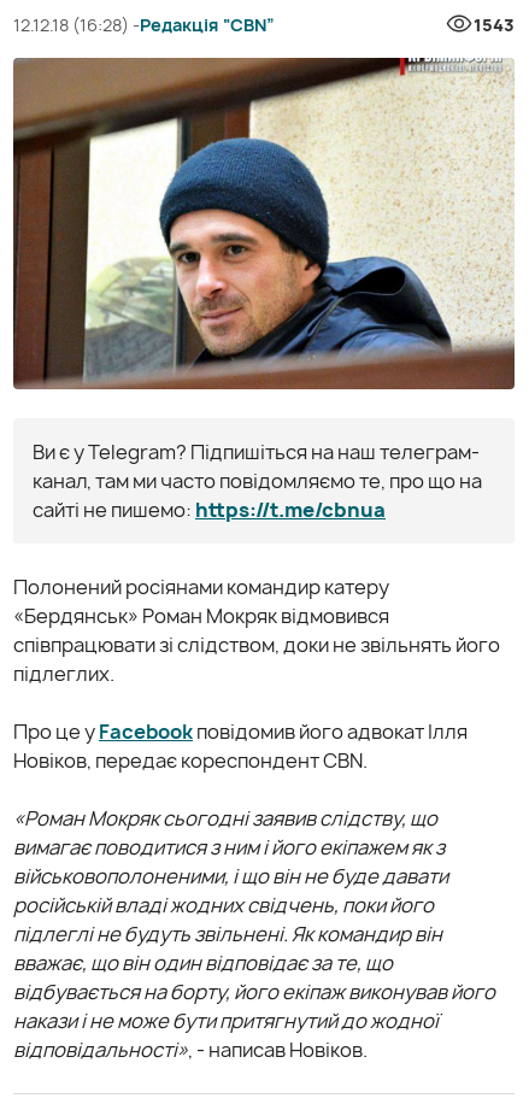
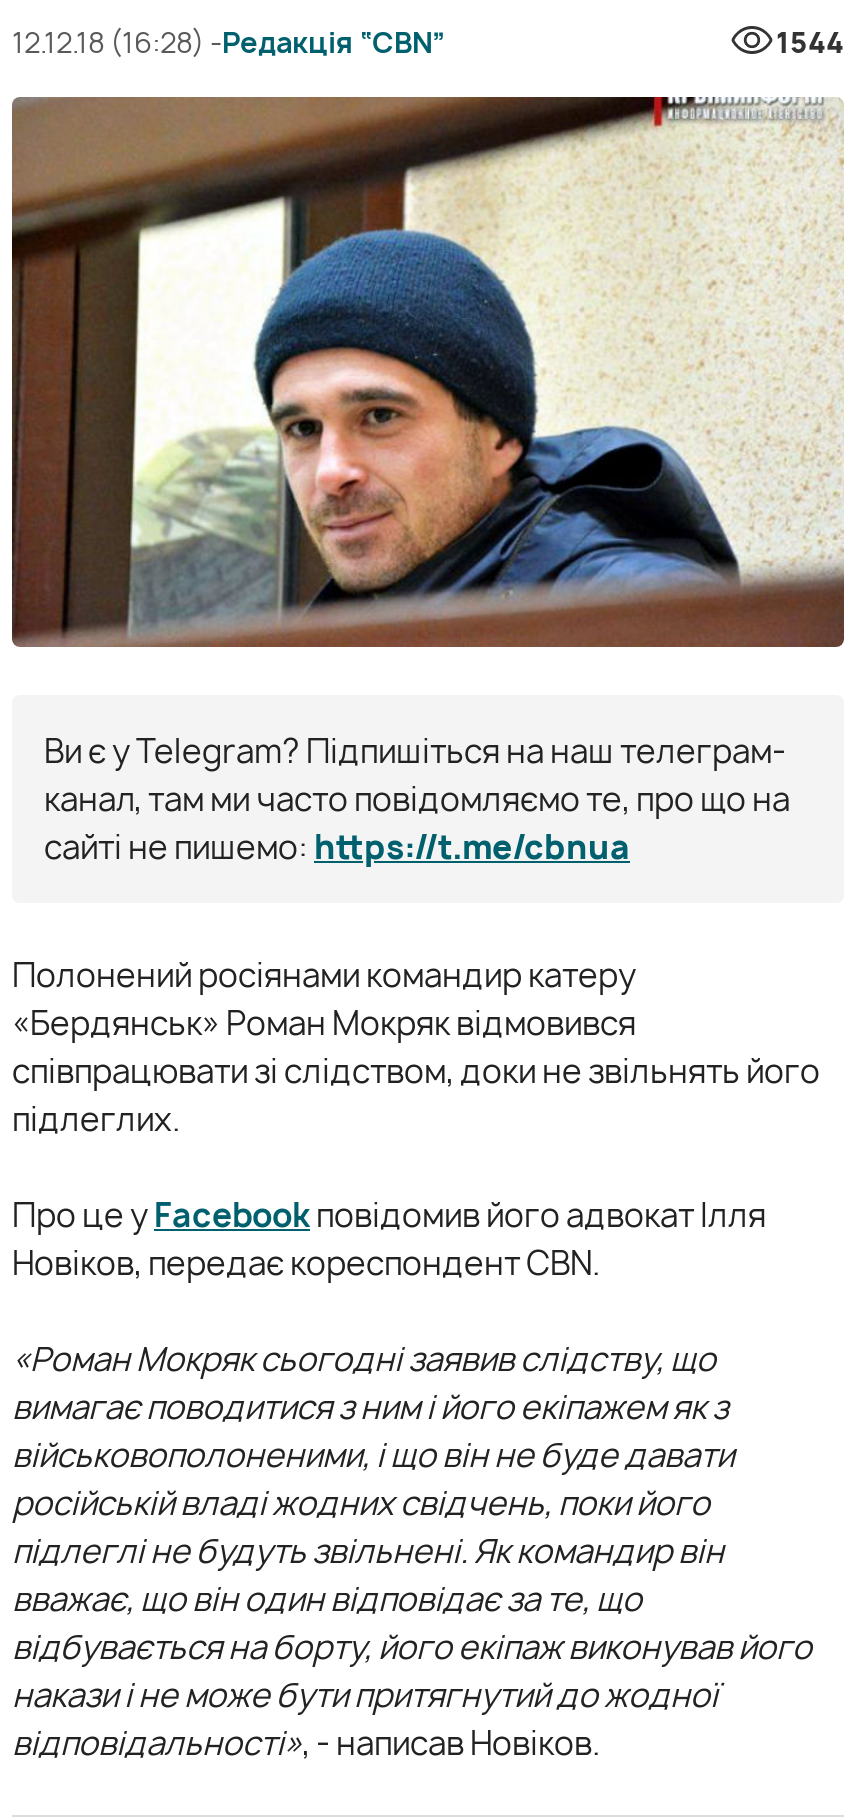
[474,13,515,36] 1543 -> [776,22,844,60] 1544

